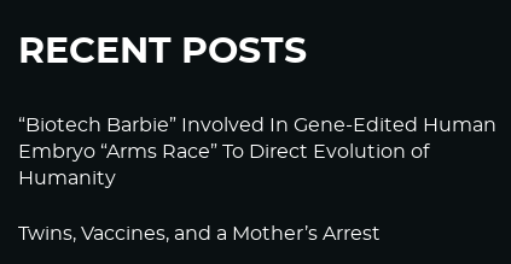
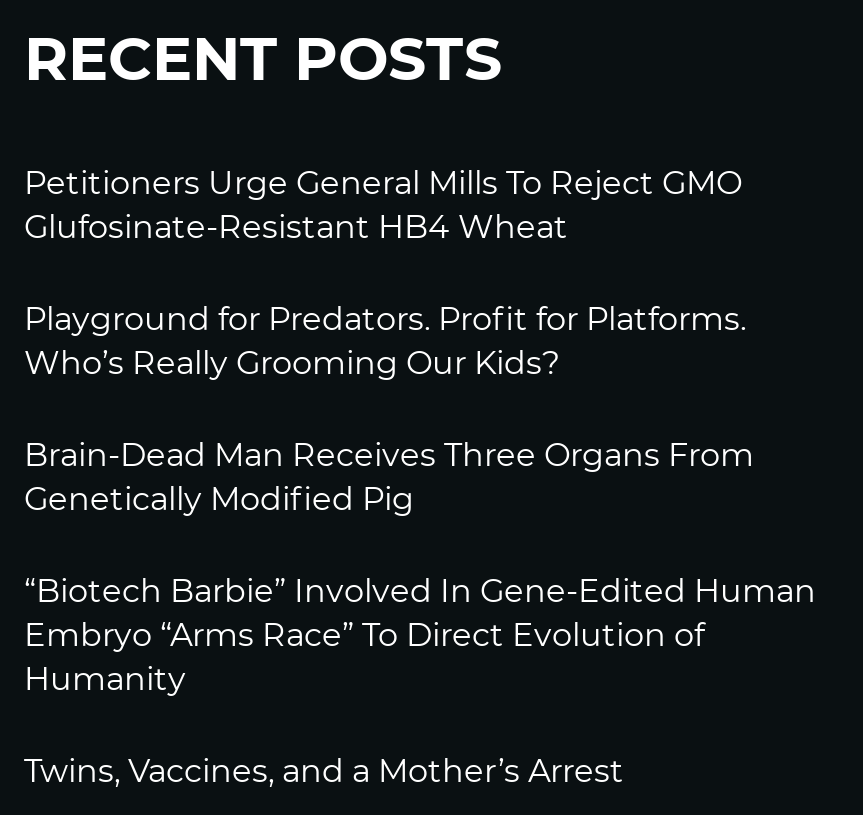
none -> [24,168,754,516] Petitioners Urge General Mills To Reject GMO | Glufosinate-Resistant HB4 Wheat | Playground for Predators. Profit for Platforms. | Who’s Really Grooming Our Kids? | Brain-Dead Man Receives Three Organs From | Genetically Modified Pig

